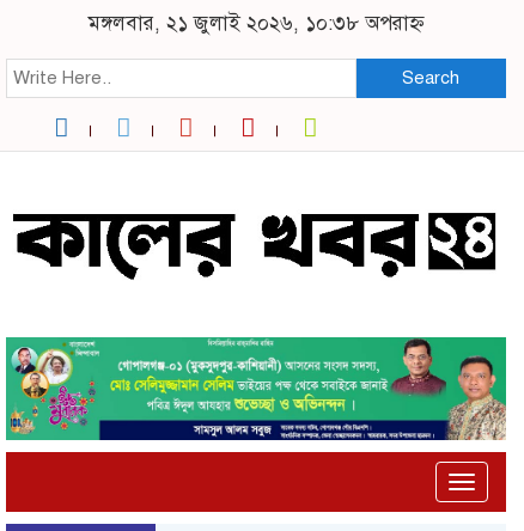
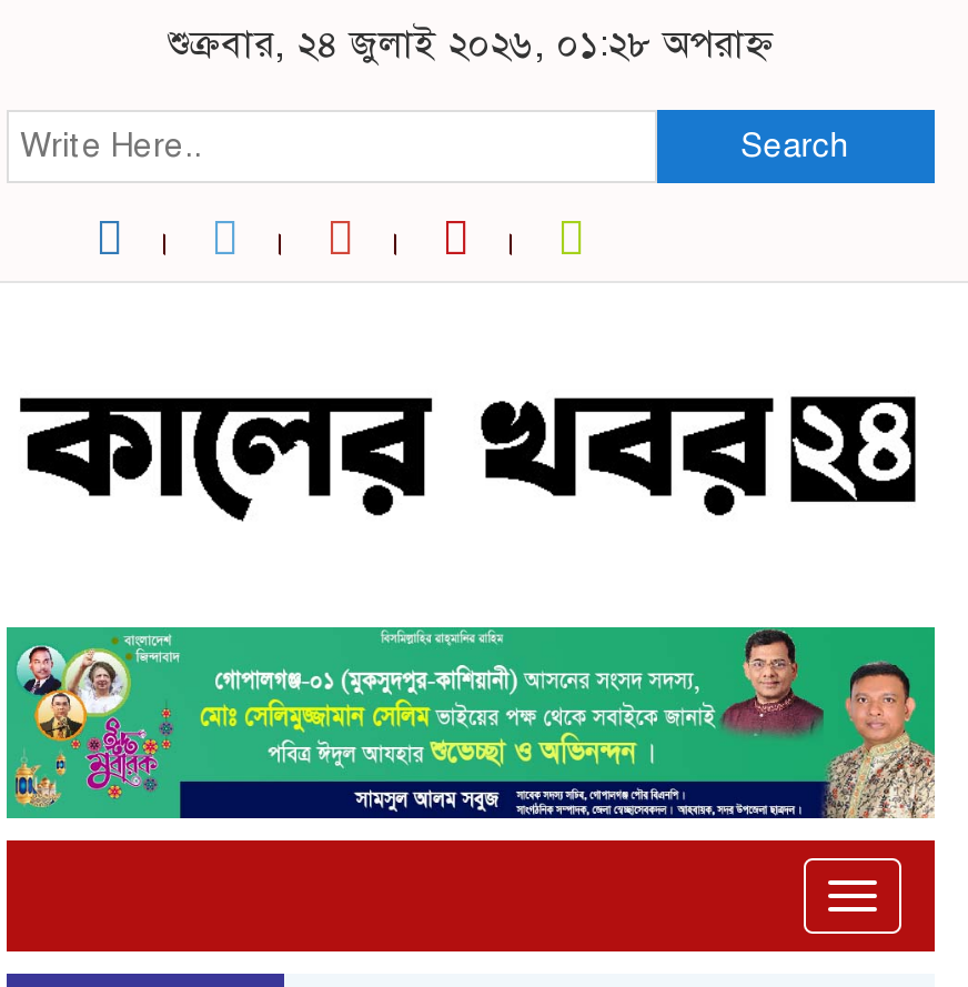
[88,11,424,36] মঙ্গলবার, ২১ জুলাই ২০২৬, ১০:৩৮ অপরাহ্ন -> [168,21,774,68] শুক্রবার, ২৪ জুলাই ২০২৬, ০১:২৮ অপরাহ্ন

